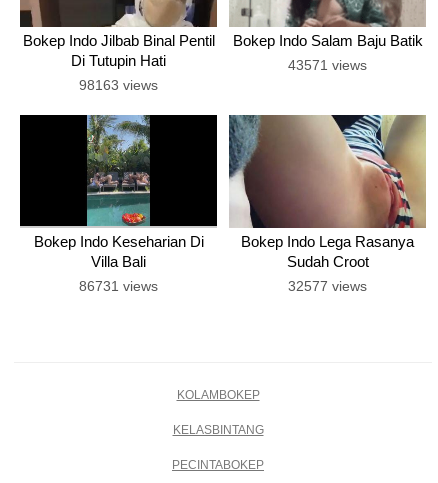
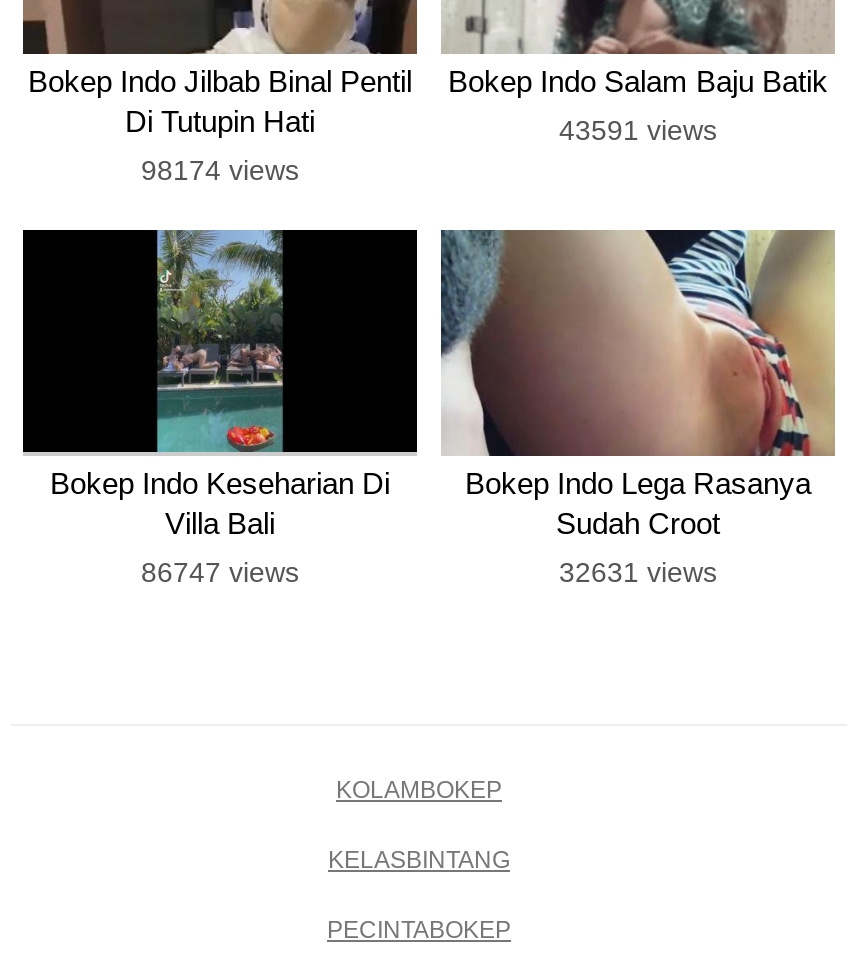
[288,56,367,72] 43571 views -> [559,113,717,145] 43591 views
[79,76,158,92] 98163 views -> [141,153,299,185] 98174 views
[79,278,158,294] 86731 views -> [141,556,299,588] 86747 views
[288,278,367,294] 32577 views -> [559,556,717,588] 32631 views

